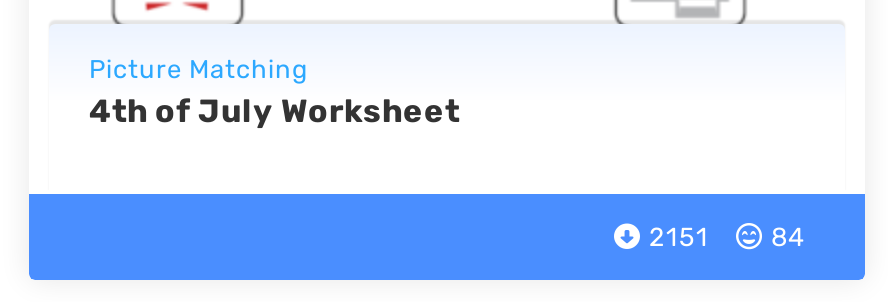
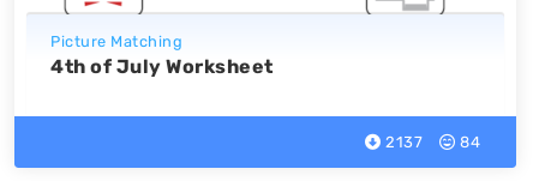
[649,222,709,252] 2151 -> [385,133,423,151] 2137

